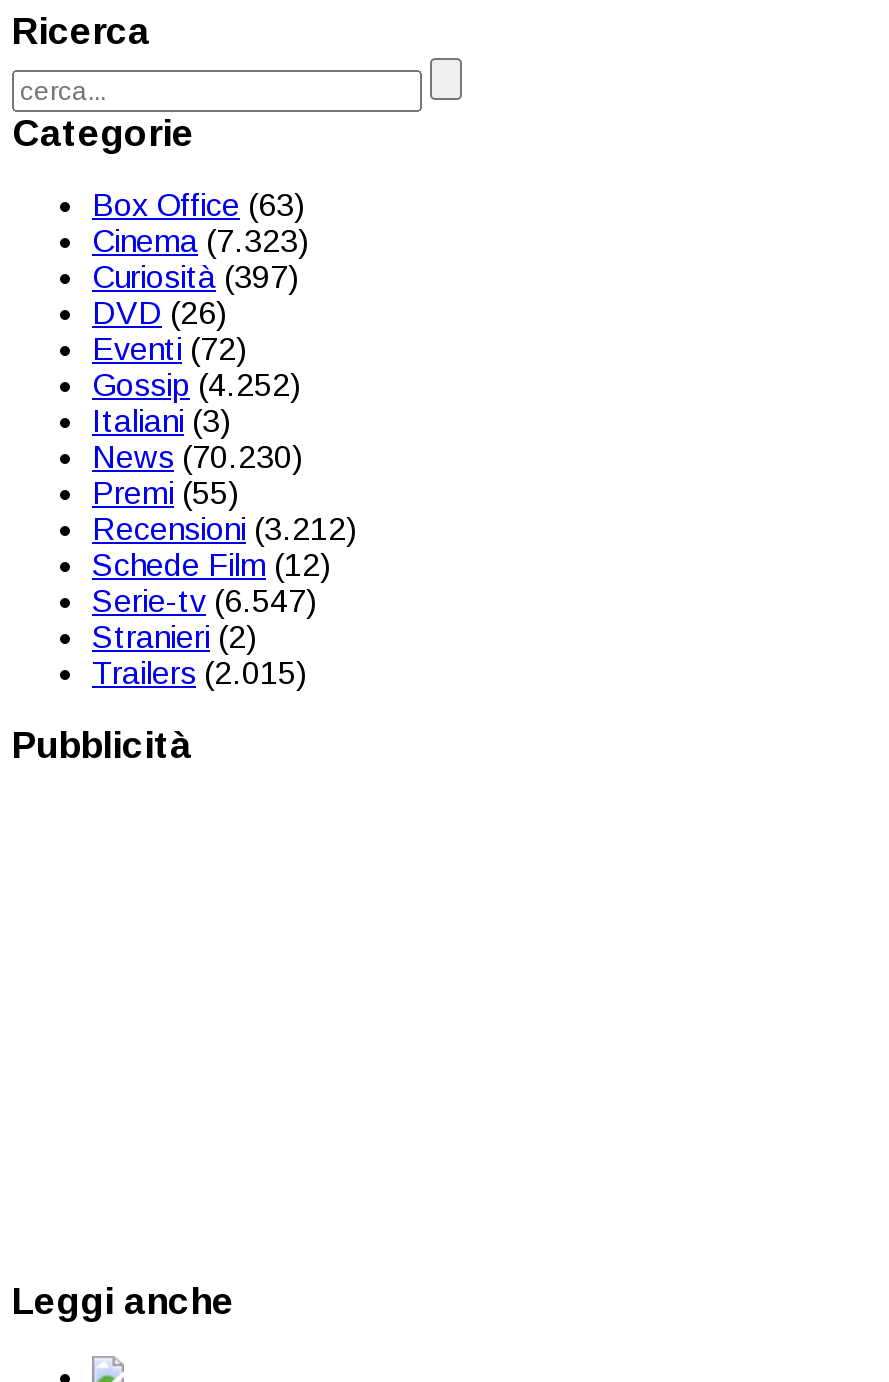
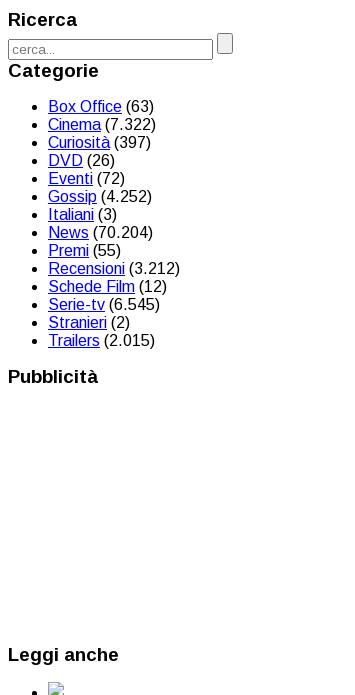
[92,224,308,258] Cinema (7.323) -> [48,116,156,133] Cinema (7.322)
[92,440,302,474] News (70.230) -> [48,224,153,241] News (70.204)
[92,584,316,618] Serie-tv (6.547) -> [48,296,160,313] Serie-tv (6.545)

